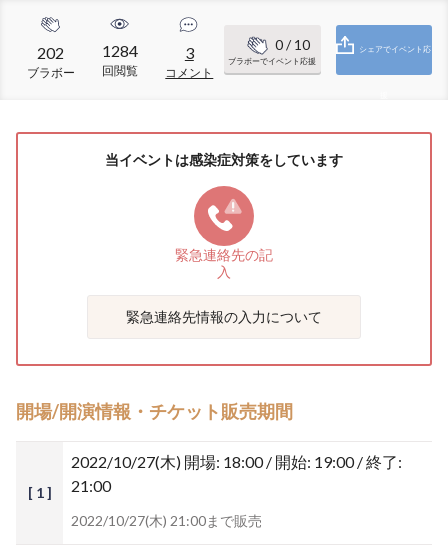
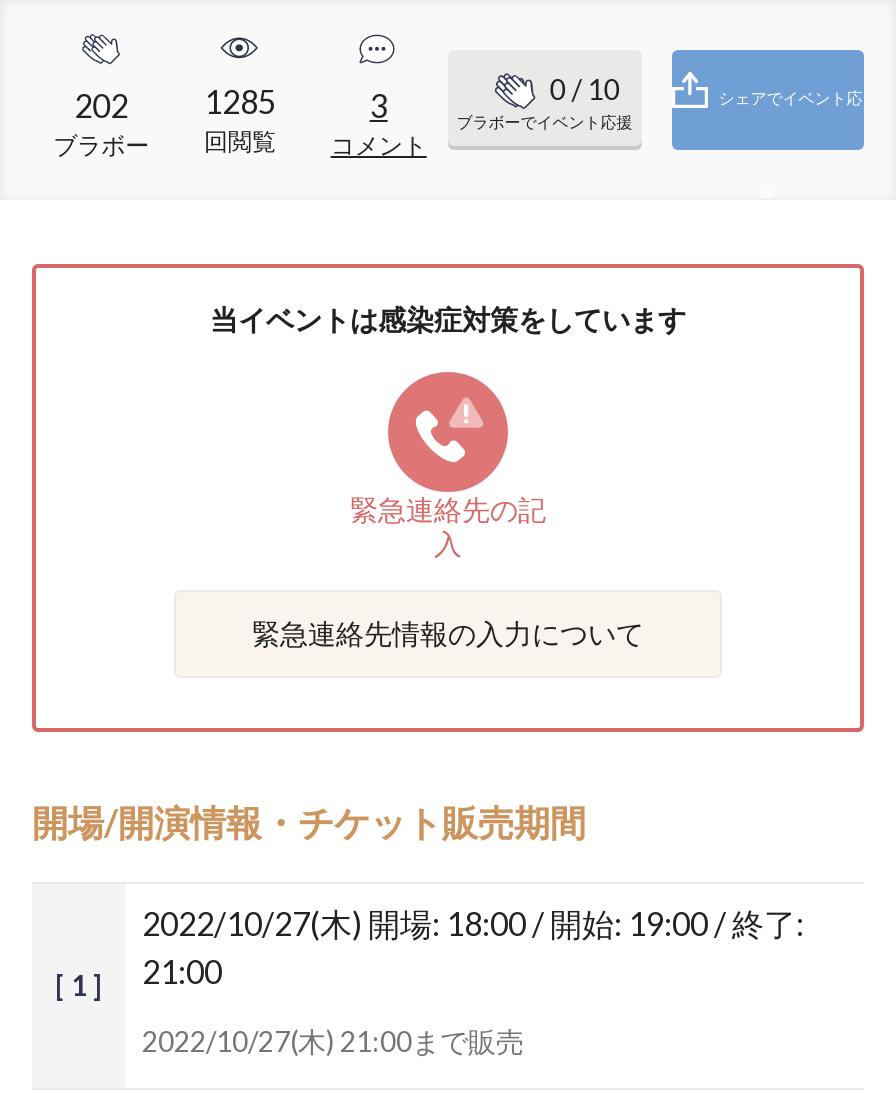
[37,41,138,61] 202 1284 -> [74,82,276,123] 202 1285

